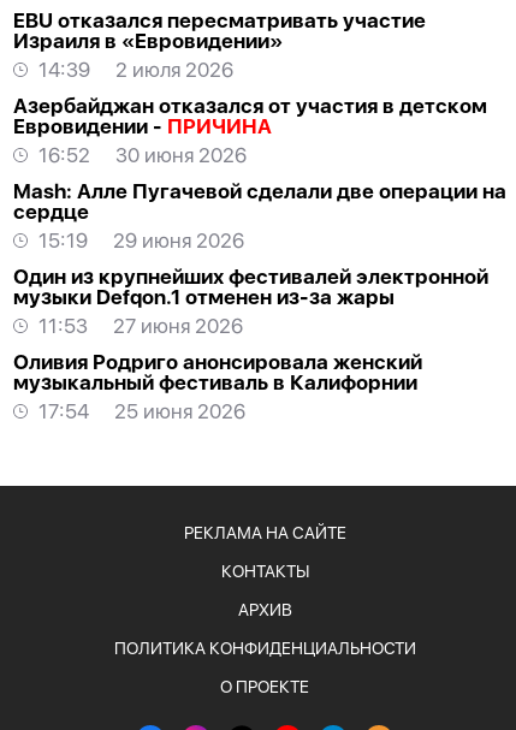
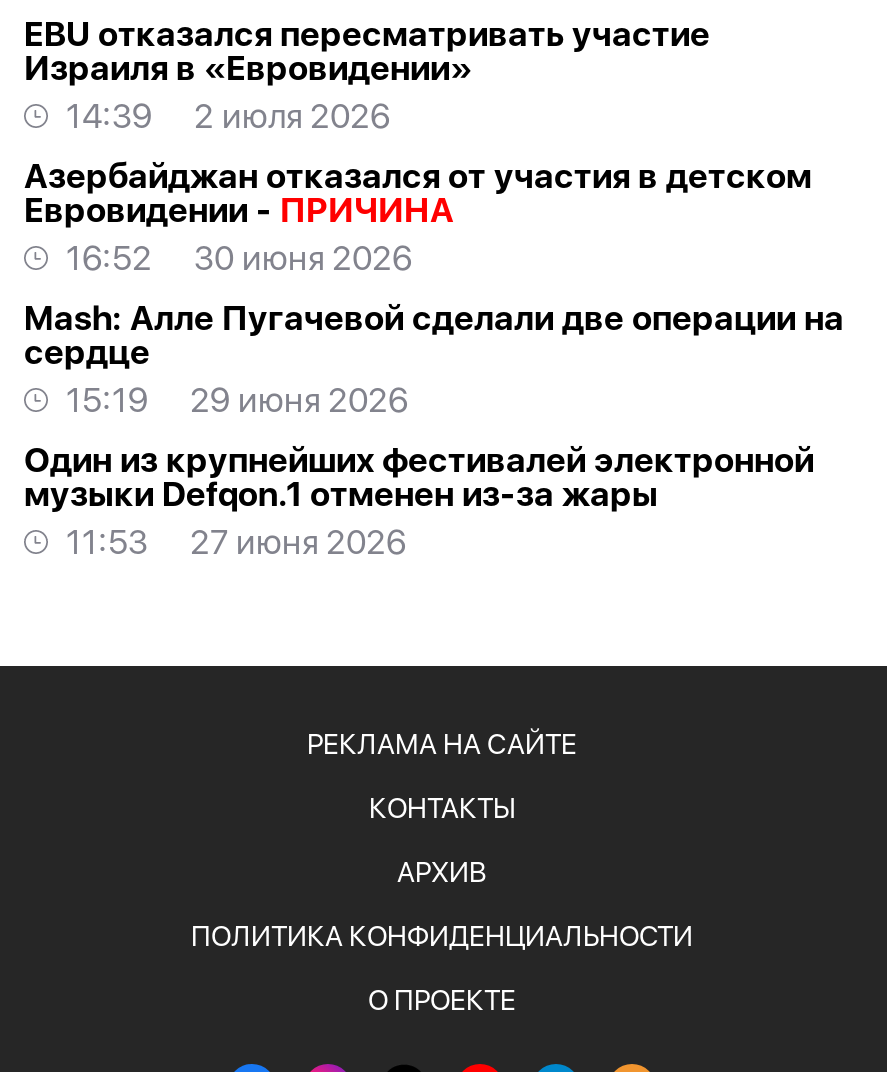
[13,350,422,424] Оливия Родриго анонсировала женский | музыкальный фестиваль в Калифорнии | 17:54 | 25 июня 2026 -> none

